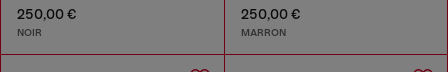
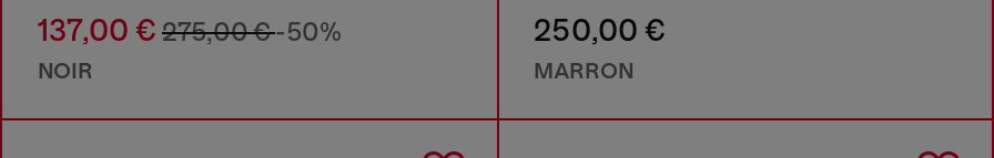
[17,6,76,22] 250,00 € -> [38,13,342,48] 137,00 €275,00 €-50%

